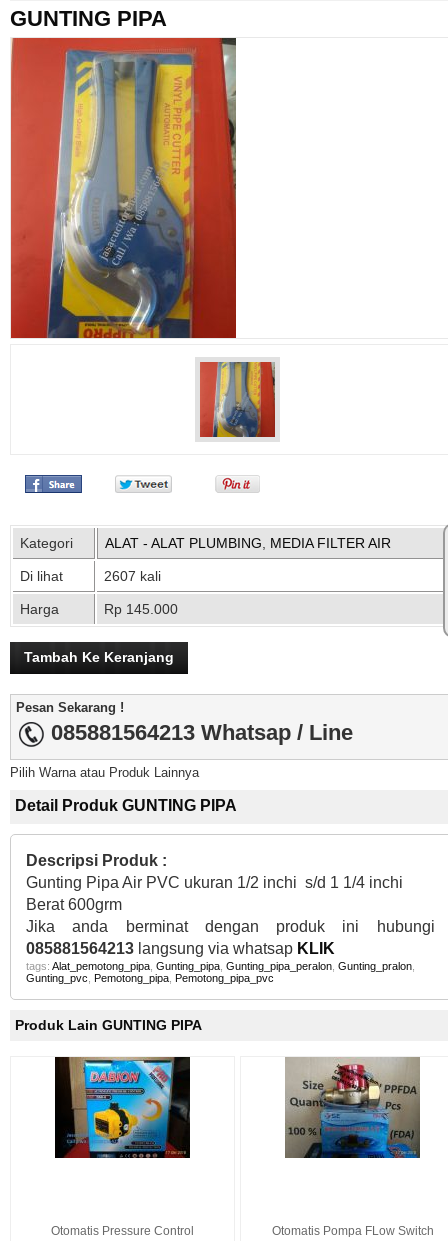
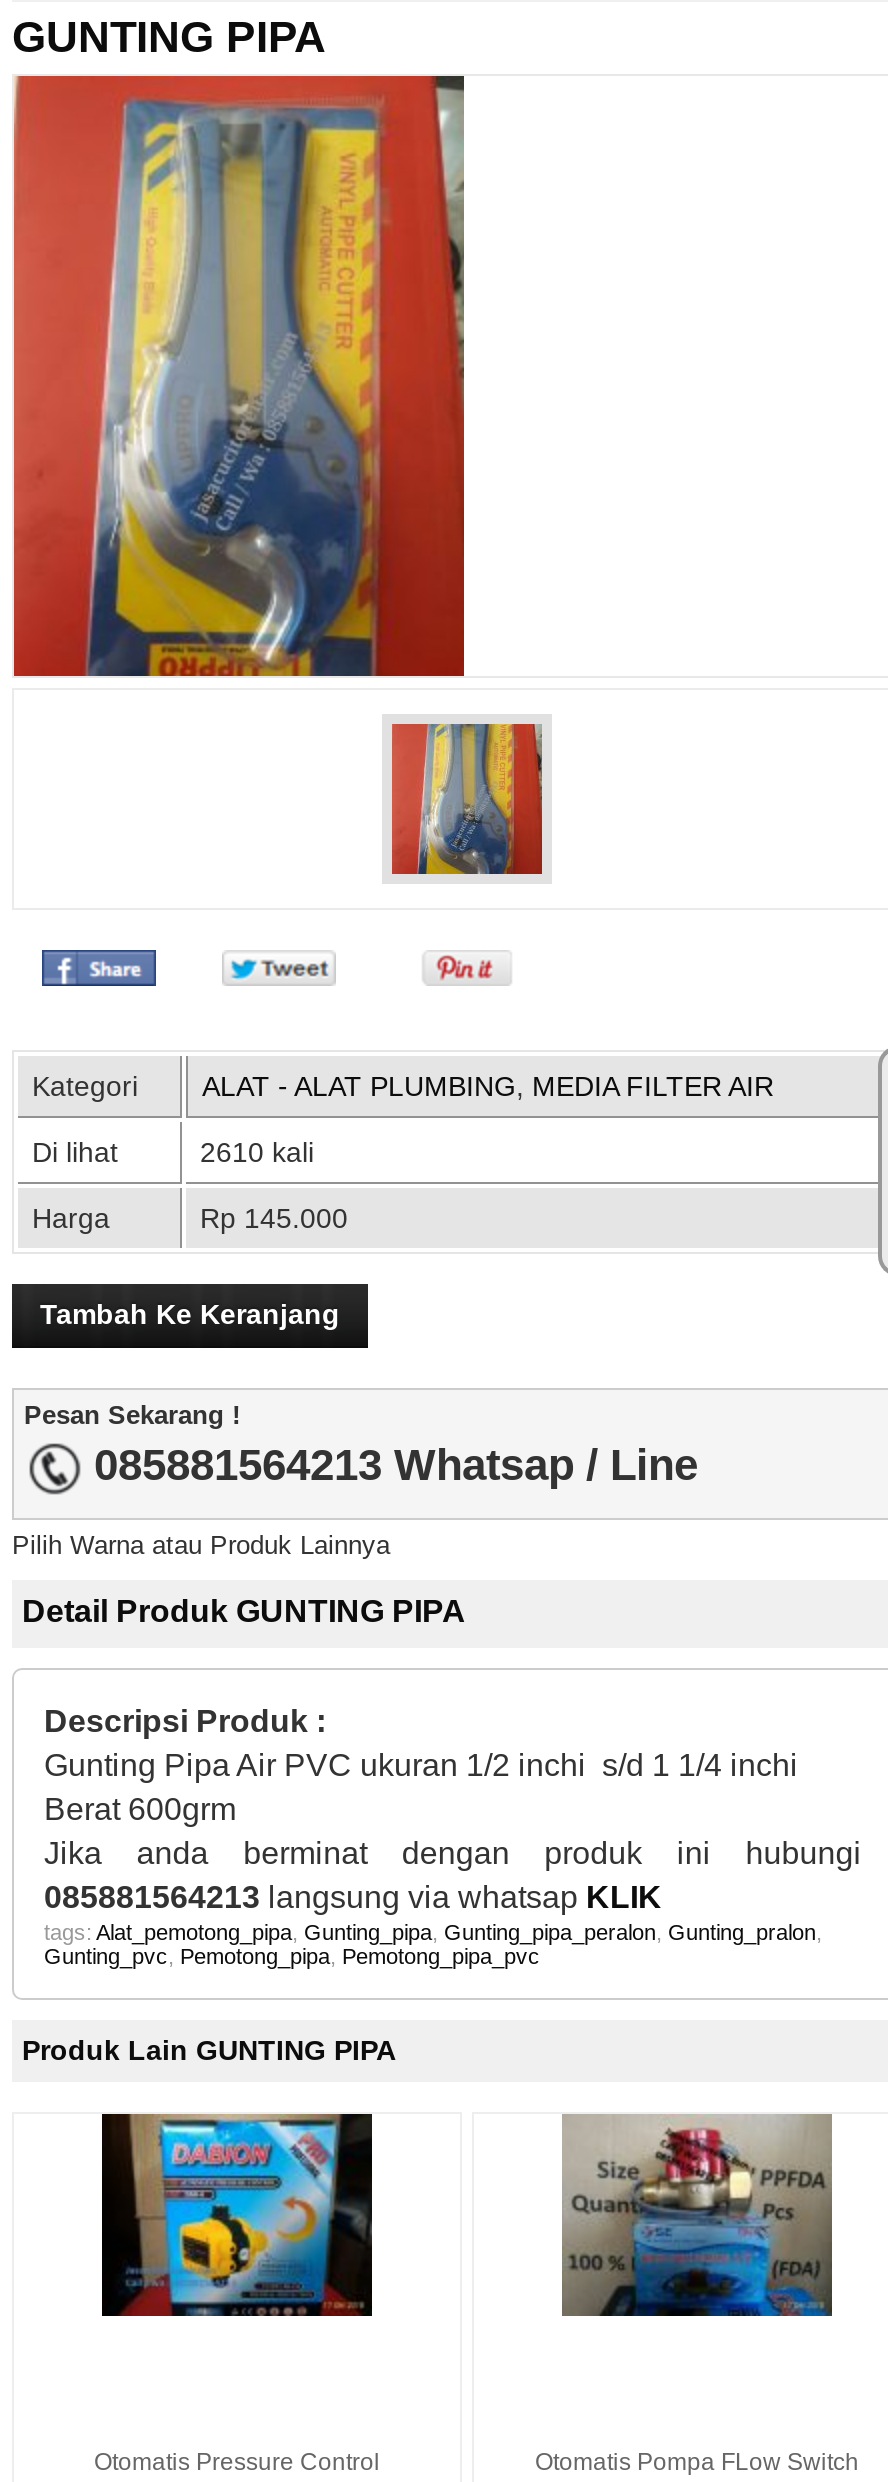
[104,568,161,584] 2607 kali -> [200,1136,314,1168] 2610 kali

